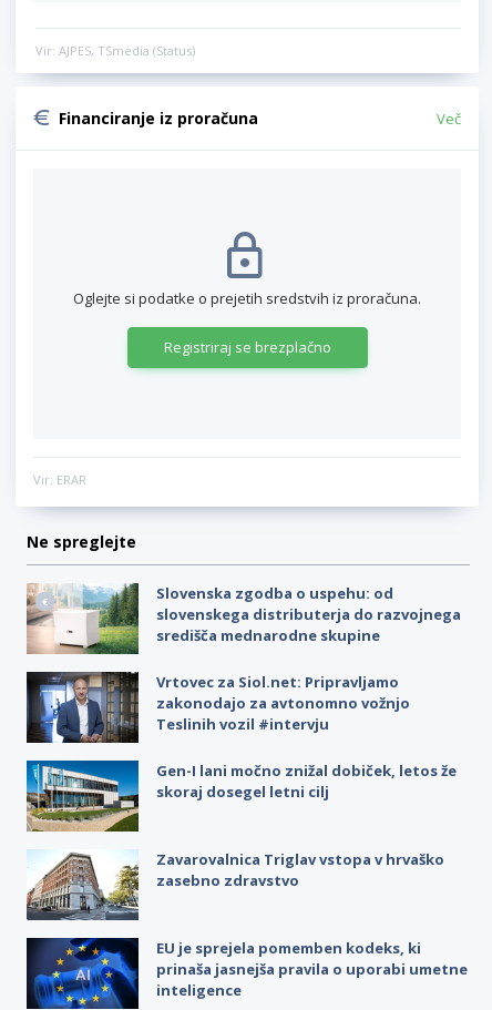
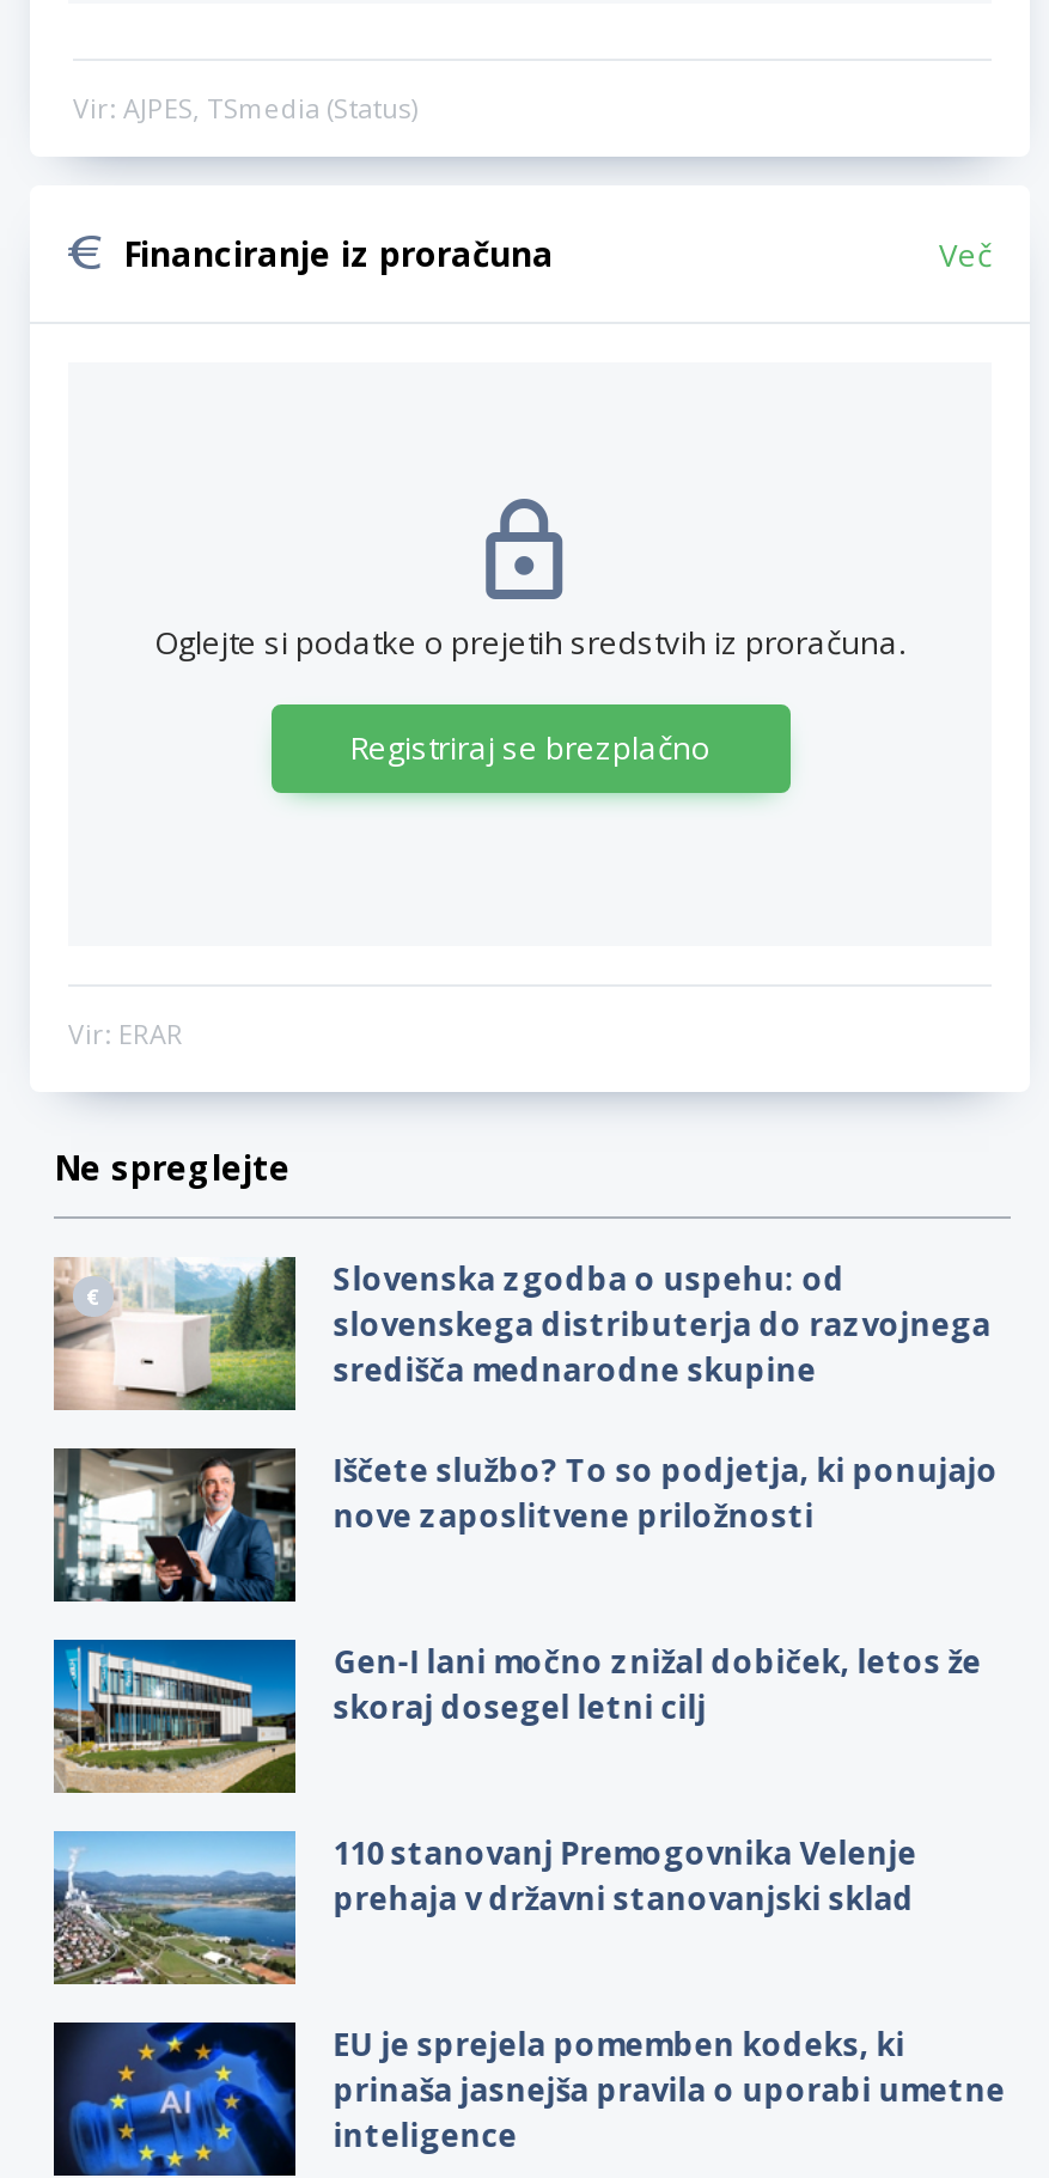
[25,672,410,744] [image] | Vrtovec za Siol.net: Pripravljamo | zakonodajo za avtonomno vožnjo | Teslinih vozil #intervju -> [51,1448,998,1604] [image] | Iščete službo? To so podjetja, ki ponujajo | nove zaposlitvene priložnosti
[27,849,444,921] [image] | Zavarovalnica Triglav vstopa v hrvaško | zasebno zdravstvo -> [51,1829,917,1987] [image] | 110 stanovanj Premogovnika Velenje | prehaja v državni stanovanjski sklad

